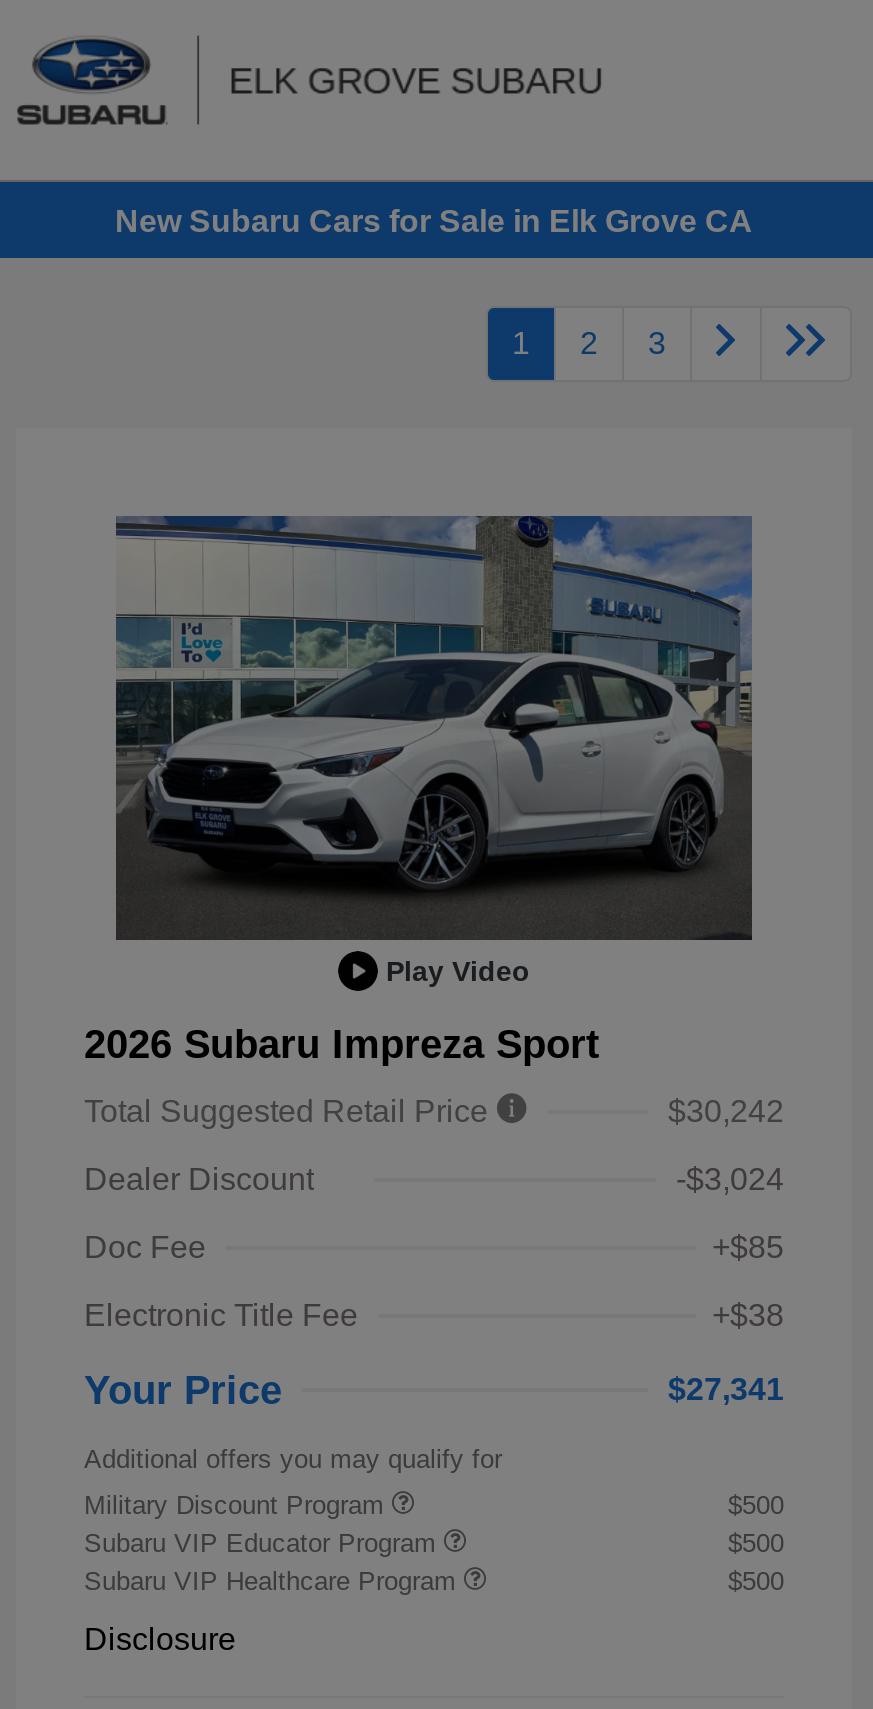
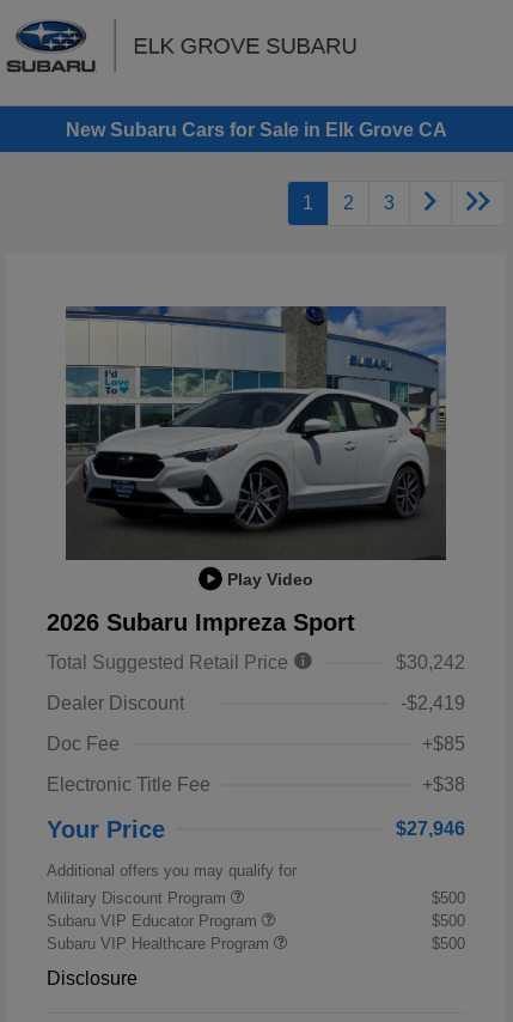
[676,1162,784,1196] -$3,024 -> [401,693,465,713] -$2,419
[668,1372,784,1406] $27,341 -> [396,819,465,839] $27,946

